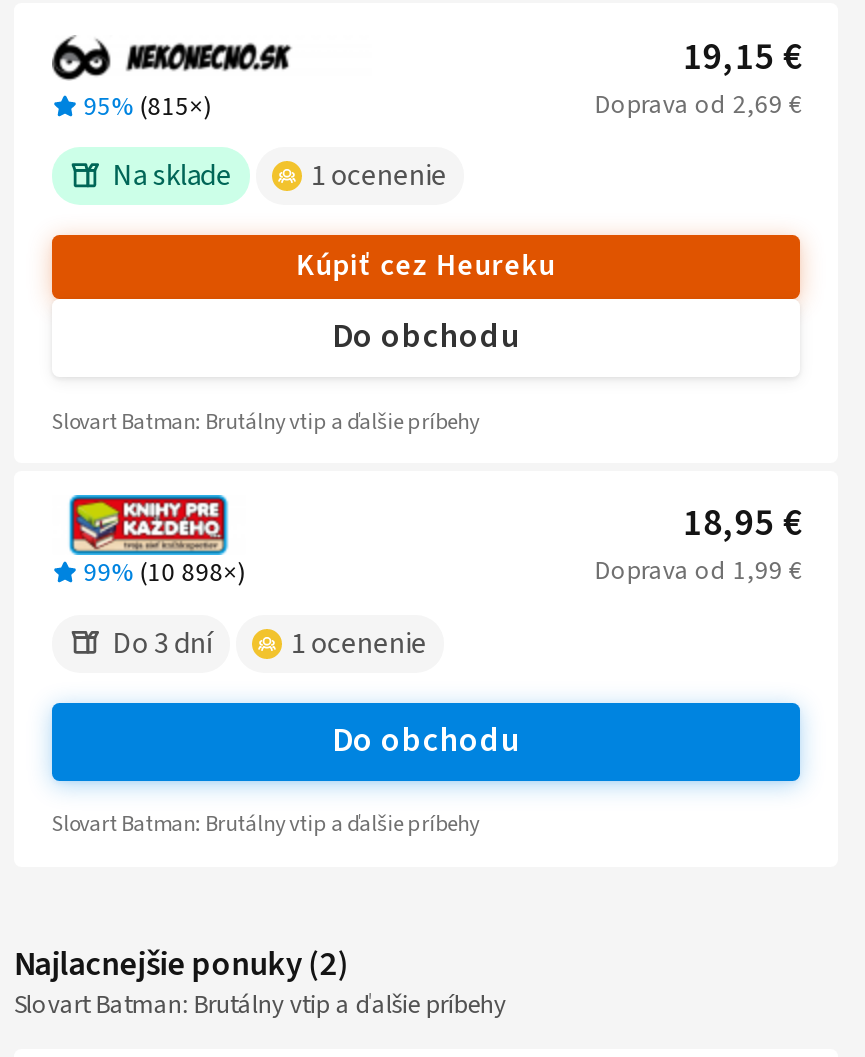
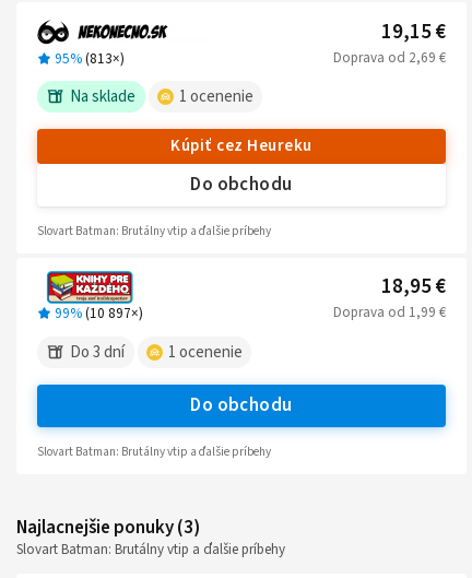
[84,88,212,124] 95% (815×) -> [54,49,124,69] 95% (813×)
[84,555,246,591] 99%(10 898×) -> [54,304,143,324] 99%(10 897×)
[14,941,350,989] Najlacnejšie ponuky (2) -> [16,515,200,541] Najlacnejšie ponuky (3)

